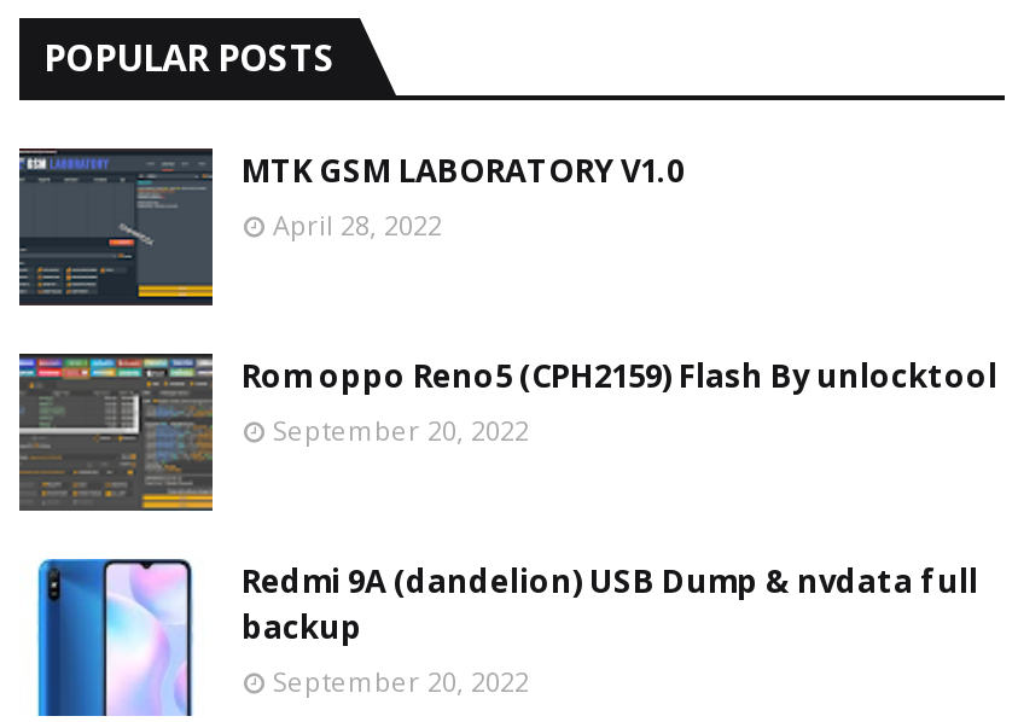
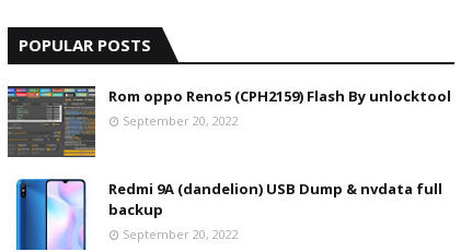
[19,149,683,305] [image] | MTK GSM LABORATORY V1.0 | April 28, 2022 -> none

